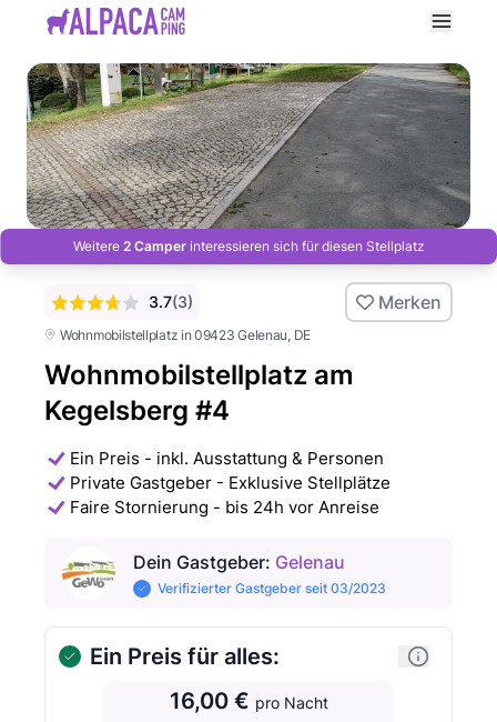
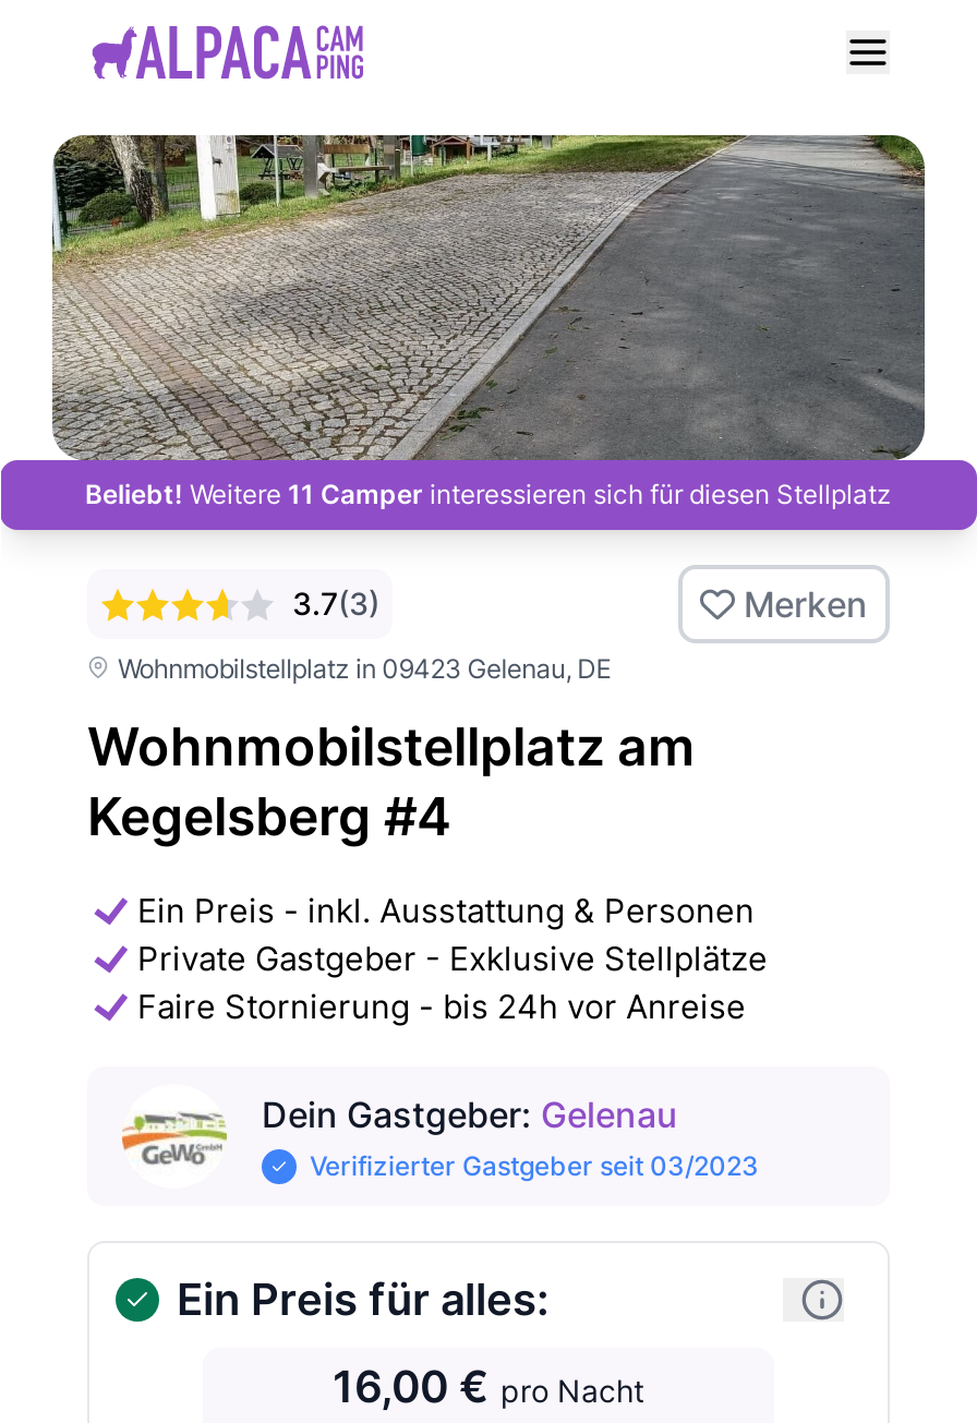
[73,238,424,254] Weitere 2 Camper interessieren sich für diesen Stellplatz -> [85,478,892,510] Beliebt! Weitere 11 Camper interessieren sich für diesen Stellplatz

